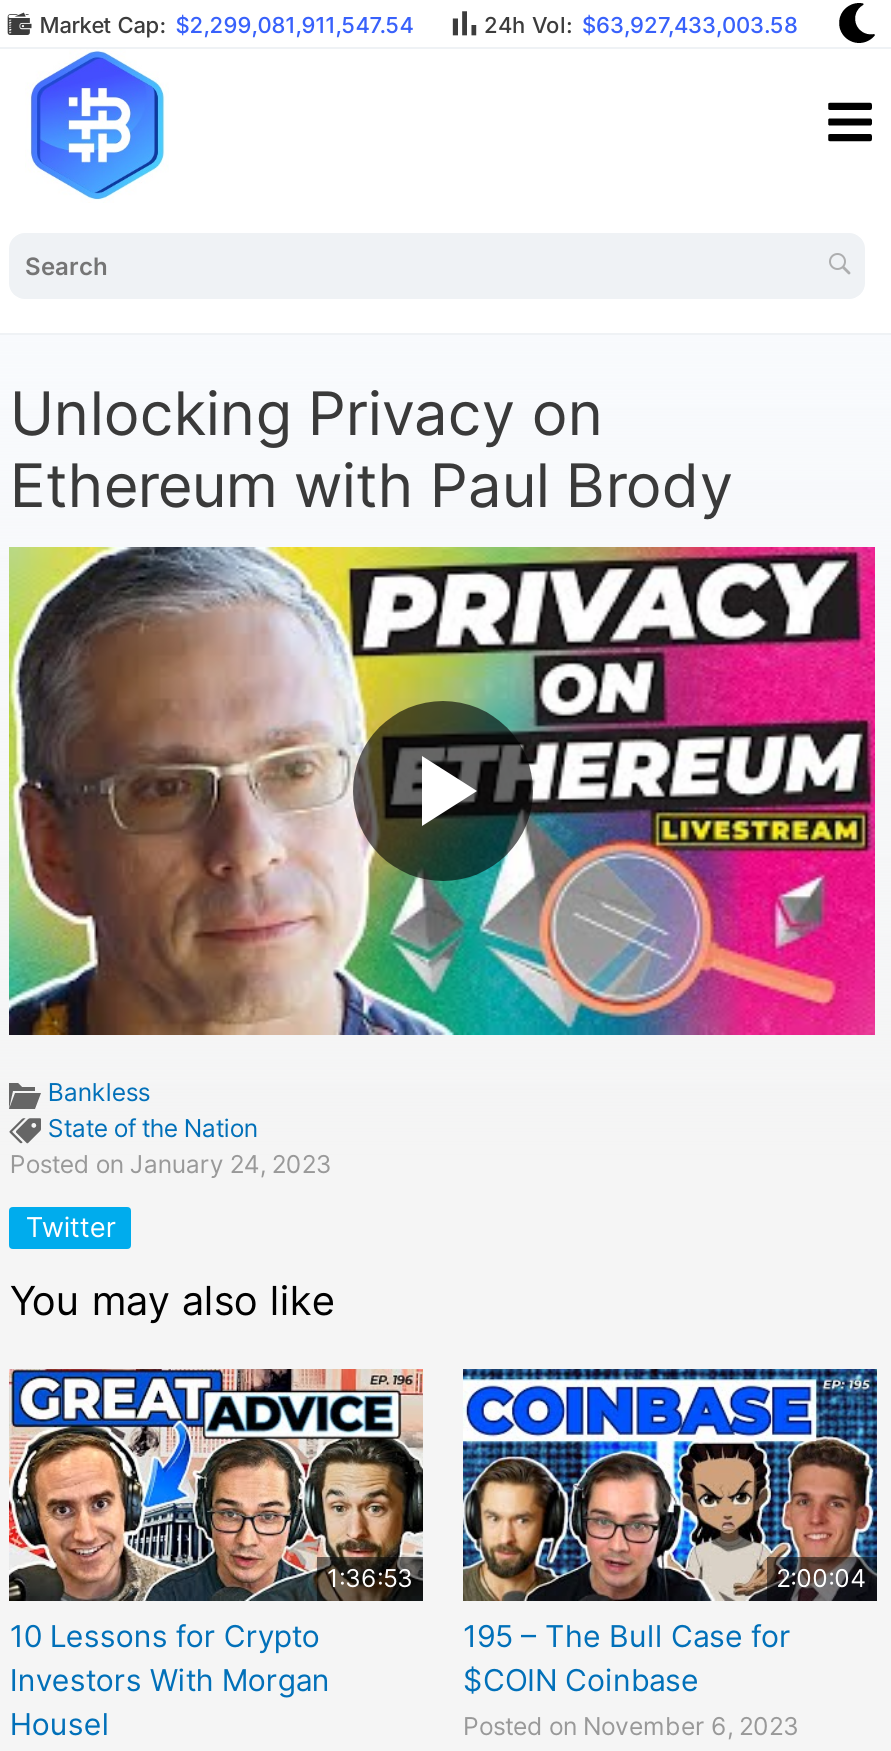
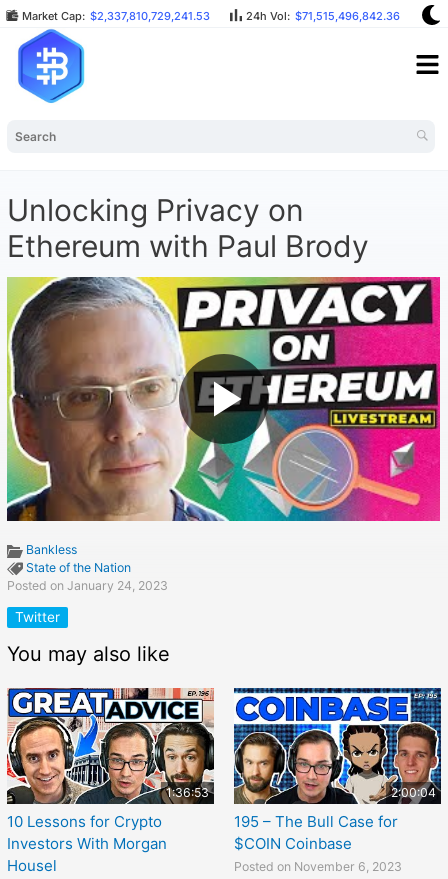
[39,11,413,39] Market Cap: $2,299,081,911,547.54 -> [22,9,210,23] Market Cap: $2,337,810,729,241.53
[484,11,798,39] 24h Vol: $63,927,433,003.58 -> [245,9,399,23] 24h Vol: $71,515,496,842.36

